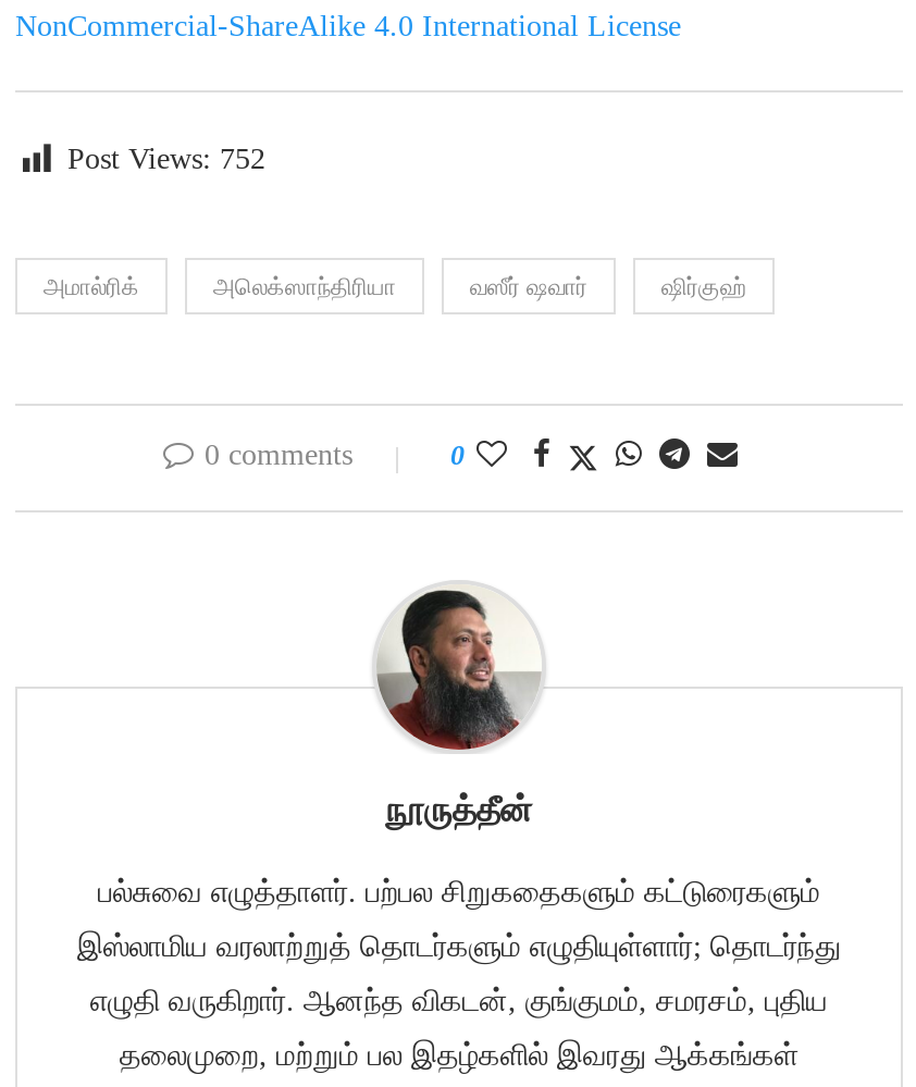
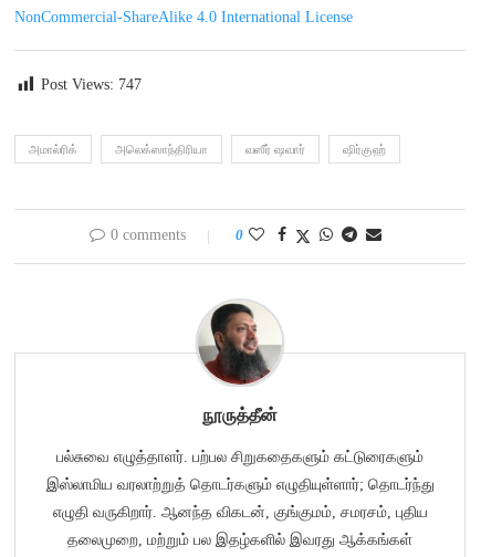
[67,143,265,175] Post Views: 752 -> [41,76,142,93] Post Views: 747

